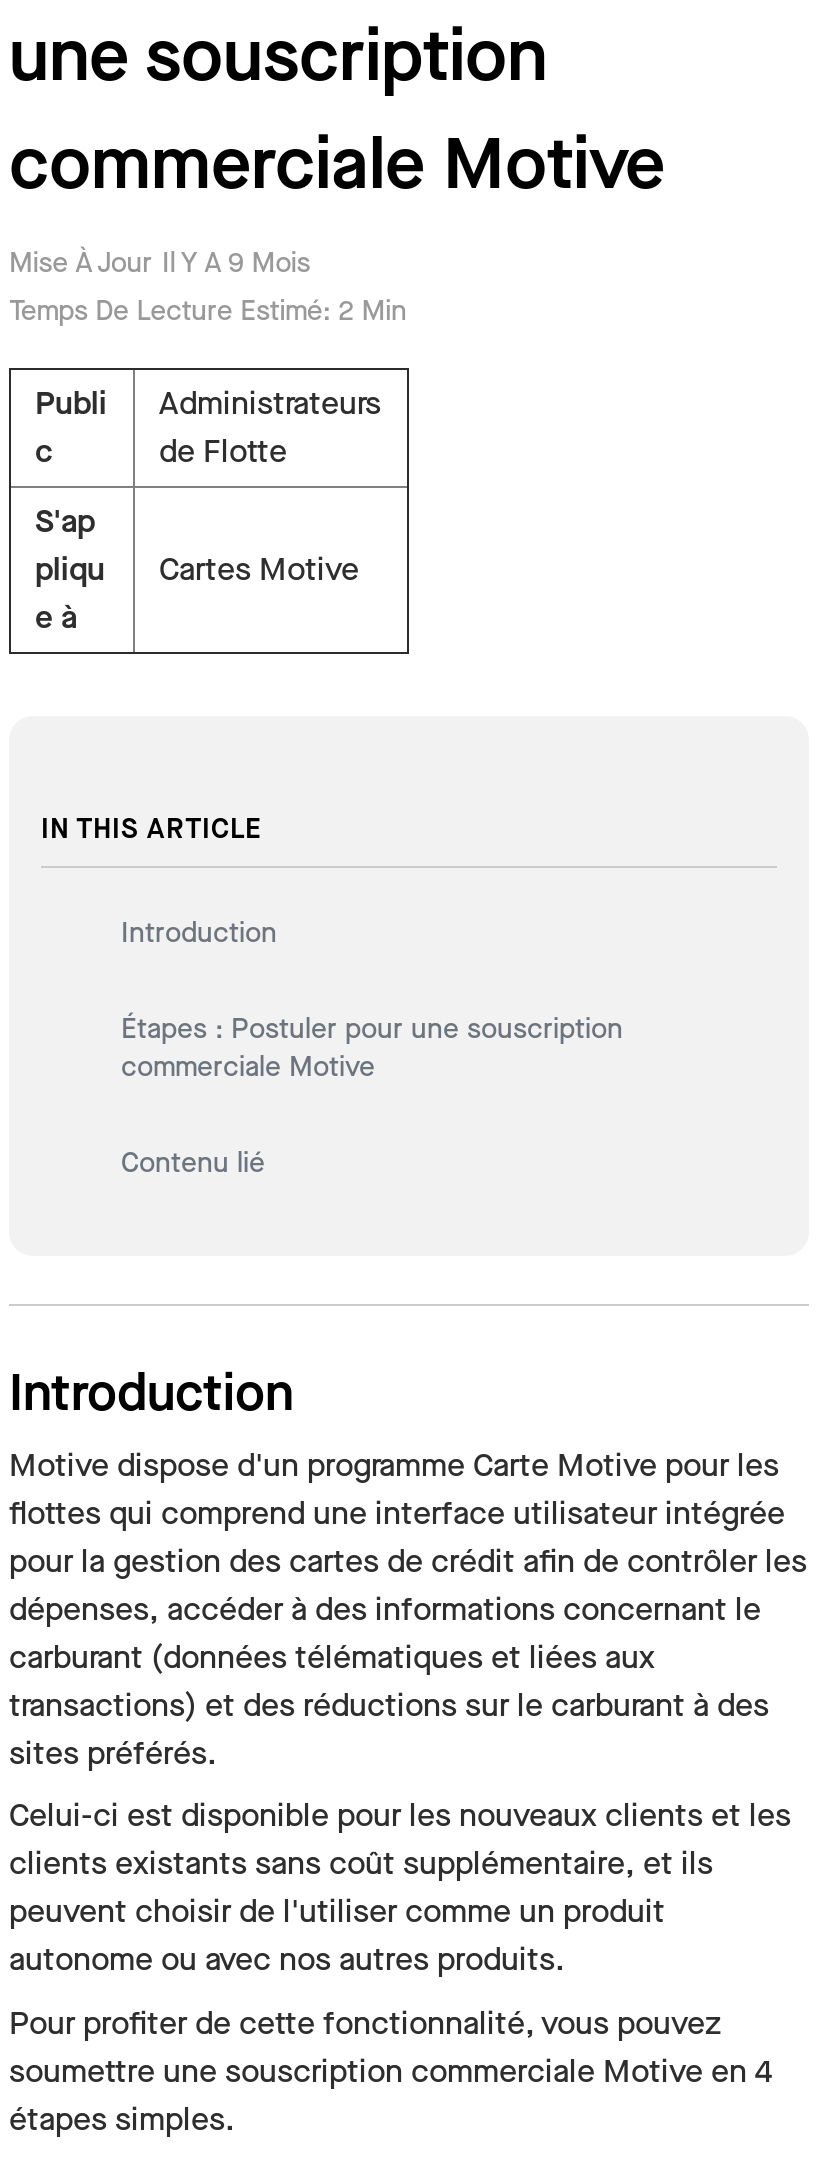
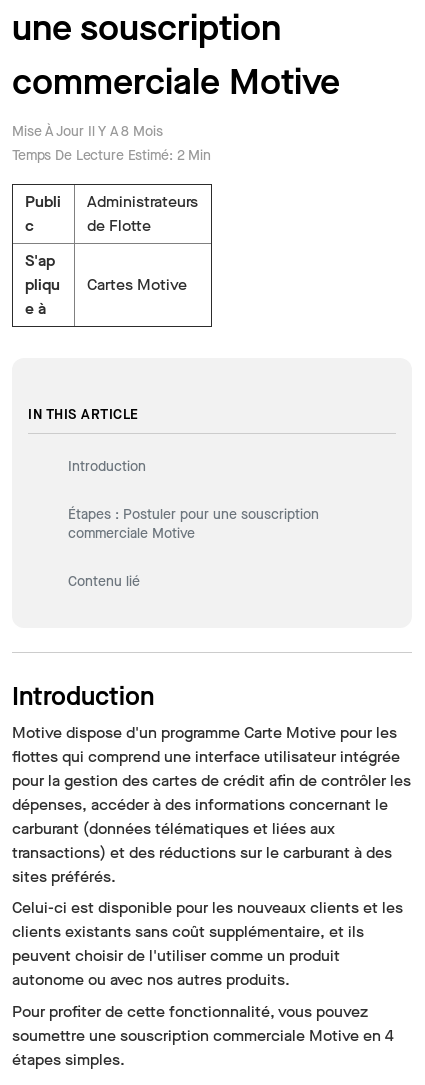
[9,244,310,282] Mise À Jour Il Y A 9 Mois -> [12,122,163,141] Mise À Jour Il Y A 8 Mois

